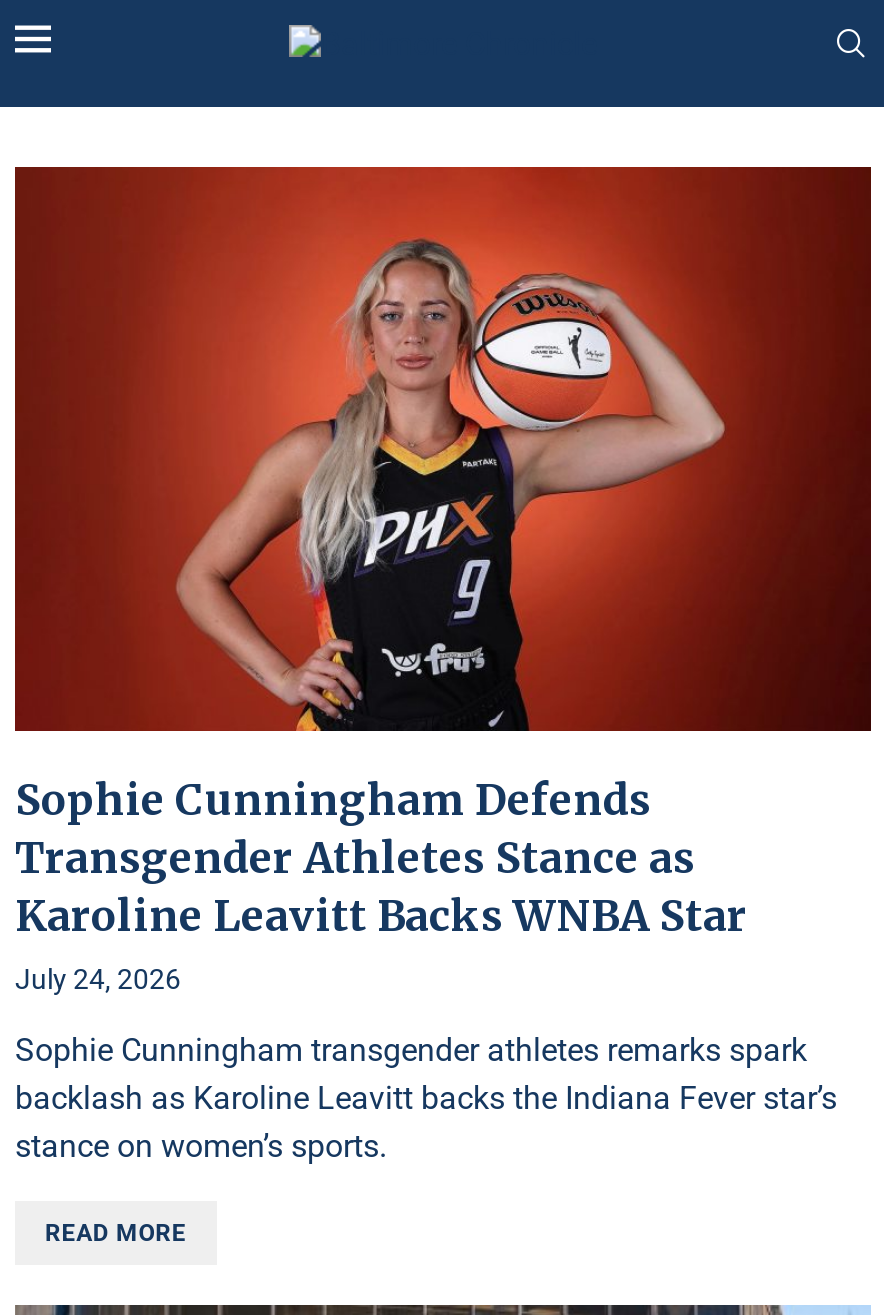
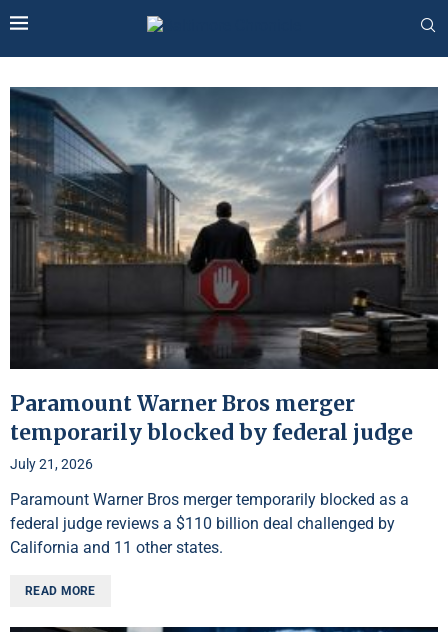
[13,165,873,996] [image] | Sophie Cunningham Defends | Transgender Athletes Stance as | Karoline Leavitt Backs WNBA Star | July 24, 2026 -> [9,86,439,472] [image] | Paramount Warner Bros merger | temporarily blocked by federal judge | July 21, 2026
[15,1032,837,1166] Sophie Cunningham transgender athletes remarks spark | backlash as Karoline Leavitt backs the Indiana Fever star’s | stance on women’s sports. -> [10,490,409,557] Paramount Warner Bros merger temporarily blocked as a | federal judge reviews a $110 billion deal challenged by | California and 11 other states.

